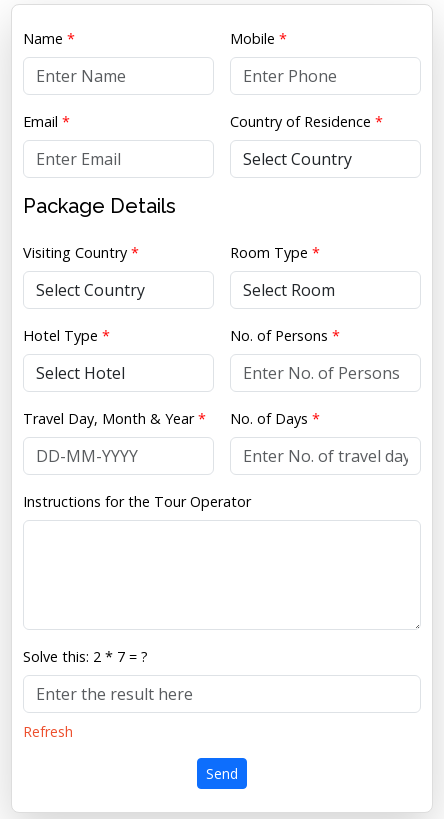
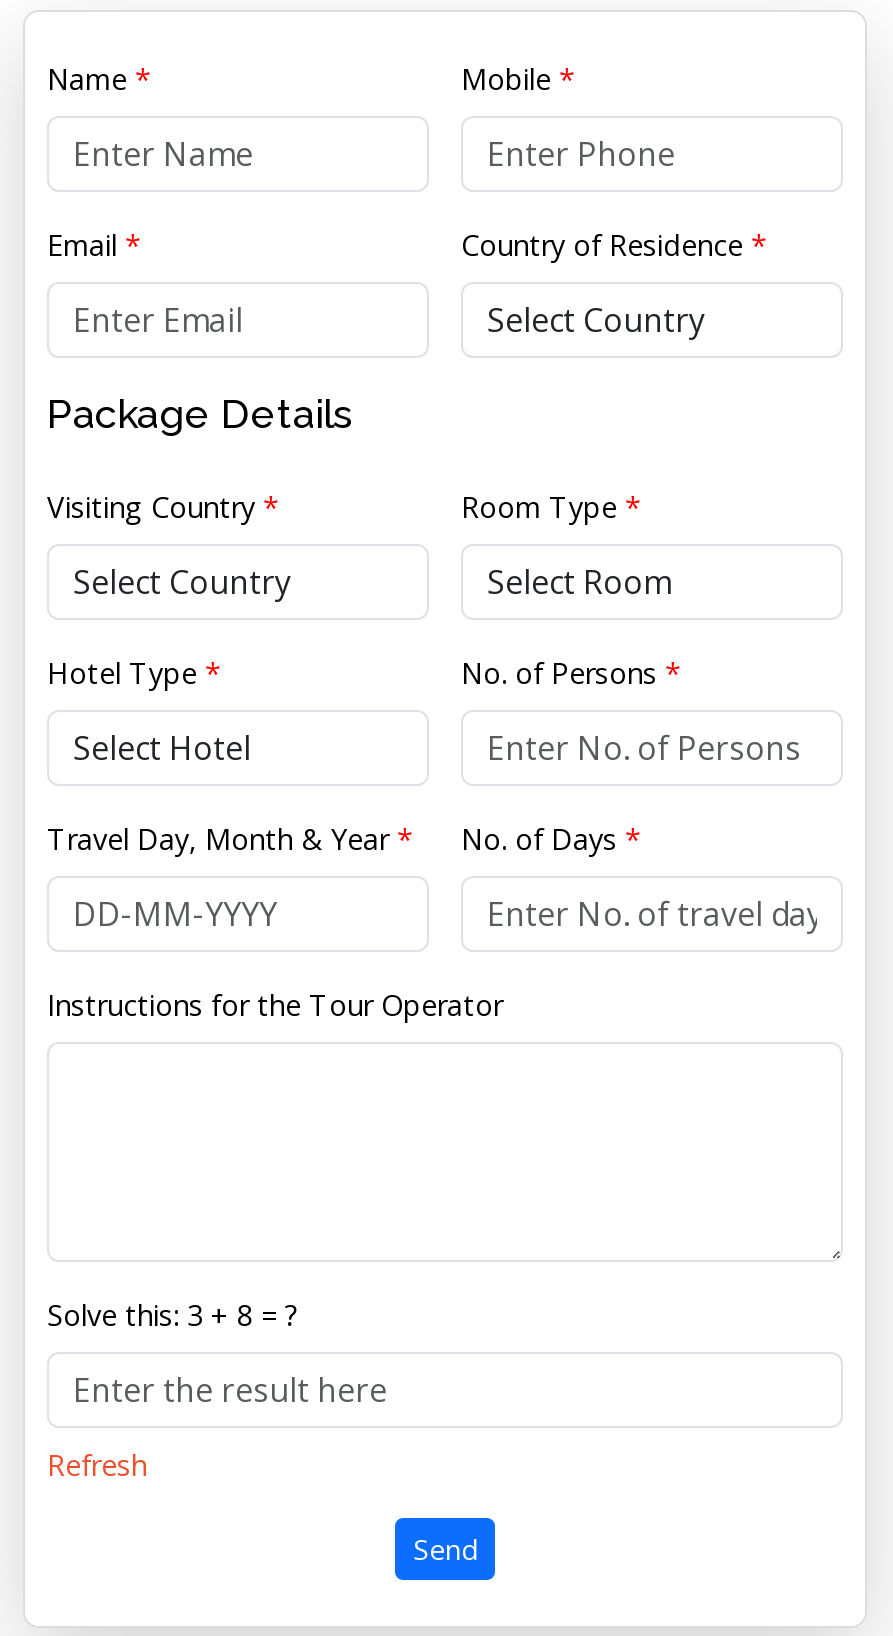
[23,647,148,666] Solve this: 2 * 7 = ? -> [47,1296,299,1334] Solve this: 3 + 8 = ?

